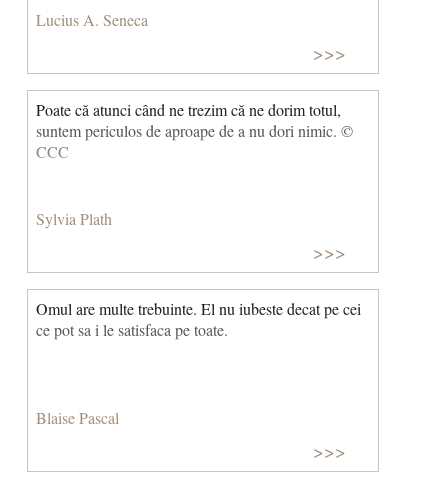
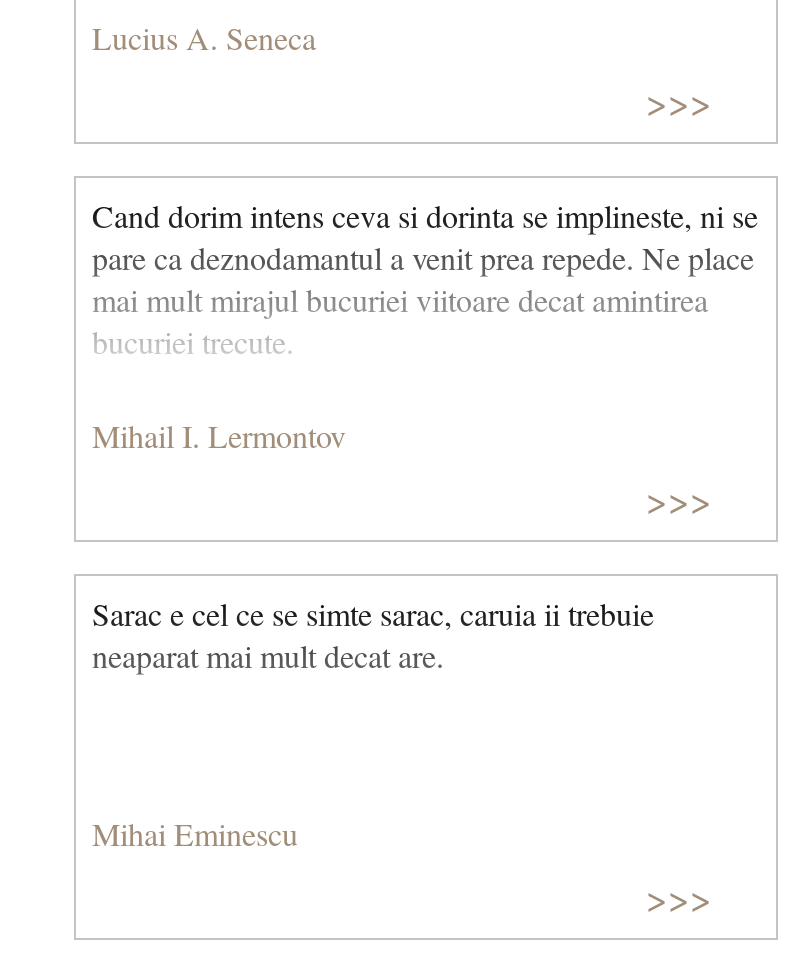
[36,99,353,162] Poate că atunci când ne trezim că ne dorim totul, | suntem periculos de aproape de a nu dori nimic. © | CCC -> [92,194,758,362] Cand dorim intens ceva si dorinta se implineste, ni se | pare ca deznodamantul a venit prea repede. Ne place | mai mult mirajul bucuriei viitoare decat amintirea | bucuriei trecute.
[36,208,112,229] Sylvia Plath -> [92,413,346,455] Mihail I. Lermontov
[36,298,361,340] Omul are multe trebuinte. El nu iubeste decat pe cei | ce pot sa i le satisfaca pe toate. -> [92,593,654,677] Sarac e cel ce se simte sarac, caruia ii trebuie | neaparat mai mult decat are.
[36,407,119,428] Blaise Pascal -> [92,812,298,854] Mihai Eminescu

